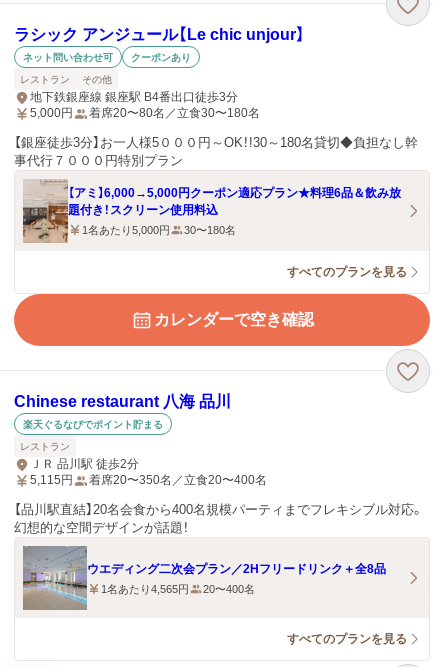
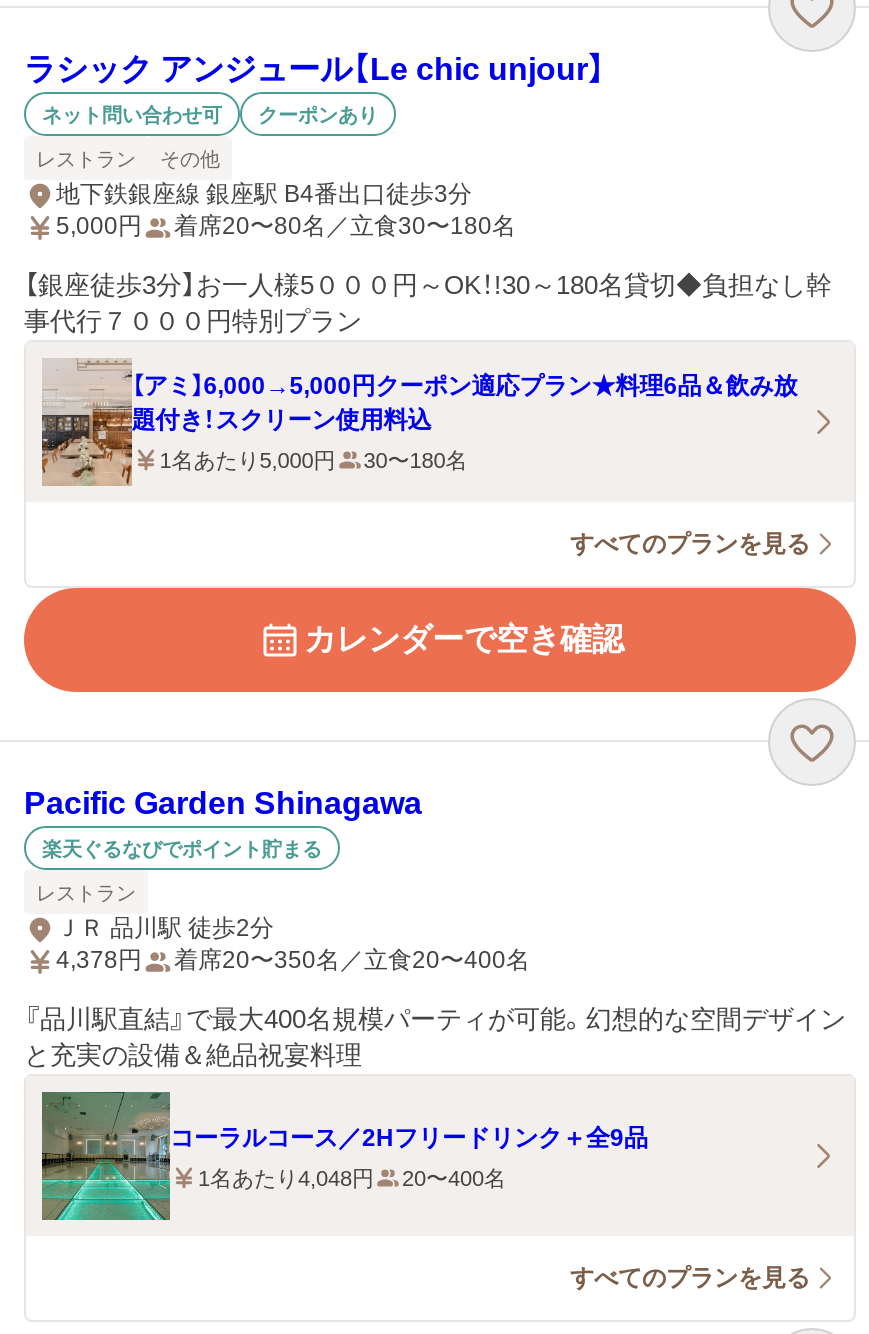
[14,393,231,410] Chinese restaurant 八海 品川 -> [24,786,422,820] Pacific Garden Shinagawa
[30,473,267,487] 5,115円 着席20〜350名／立食20〜400名 -> [56,946,530,974] 4,378円 着席20〜350名／立食20〜400名
[14,502,424,535] 【品川駅直結】20名会食から400名規模パーティまでフレキシブル対応。 | 幻想的な空間デザインが話題！ -> [24,1004,846,1070] 『品川駅直結』で最大400名規模パーティが可能。幻想的な空間デザイン | と充実の設備＆絶品祝宴料理
[22,546,386,611] [image] | ウエディング二次会プラン／2Hフリードリンク＋全8品 -> [40,1090,648,1222] [image] | コーラルコース／2Hフリードリンク＋全9品
[101,582,255,594] 1名あたり4,565円 20〜400名 -> [198,1165,506,1189] 1名あたり4,048円 20〜400名

